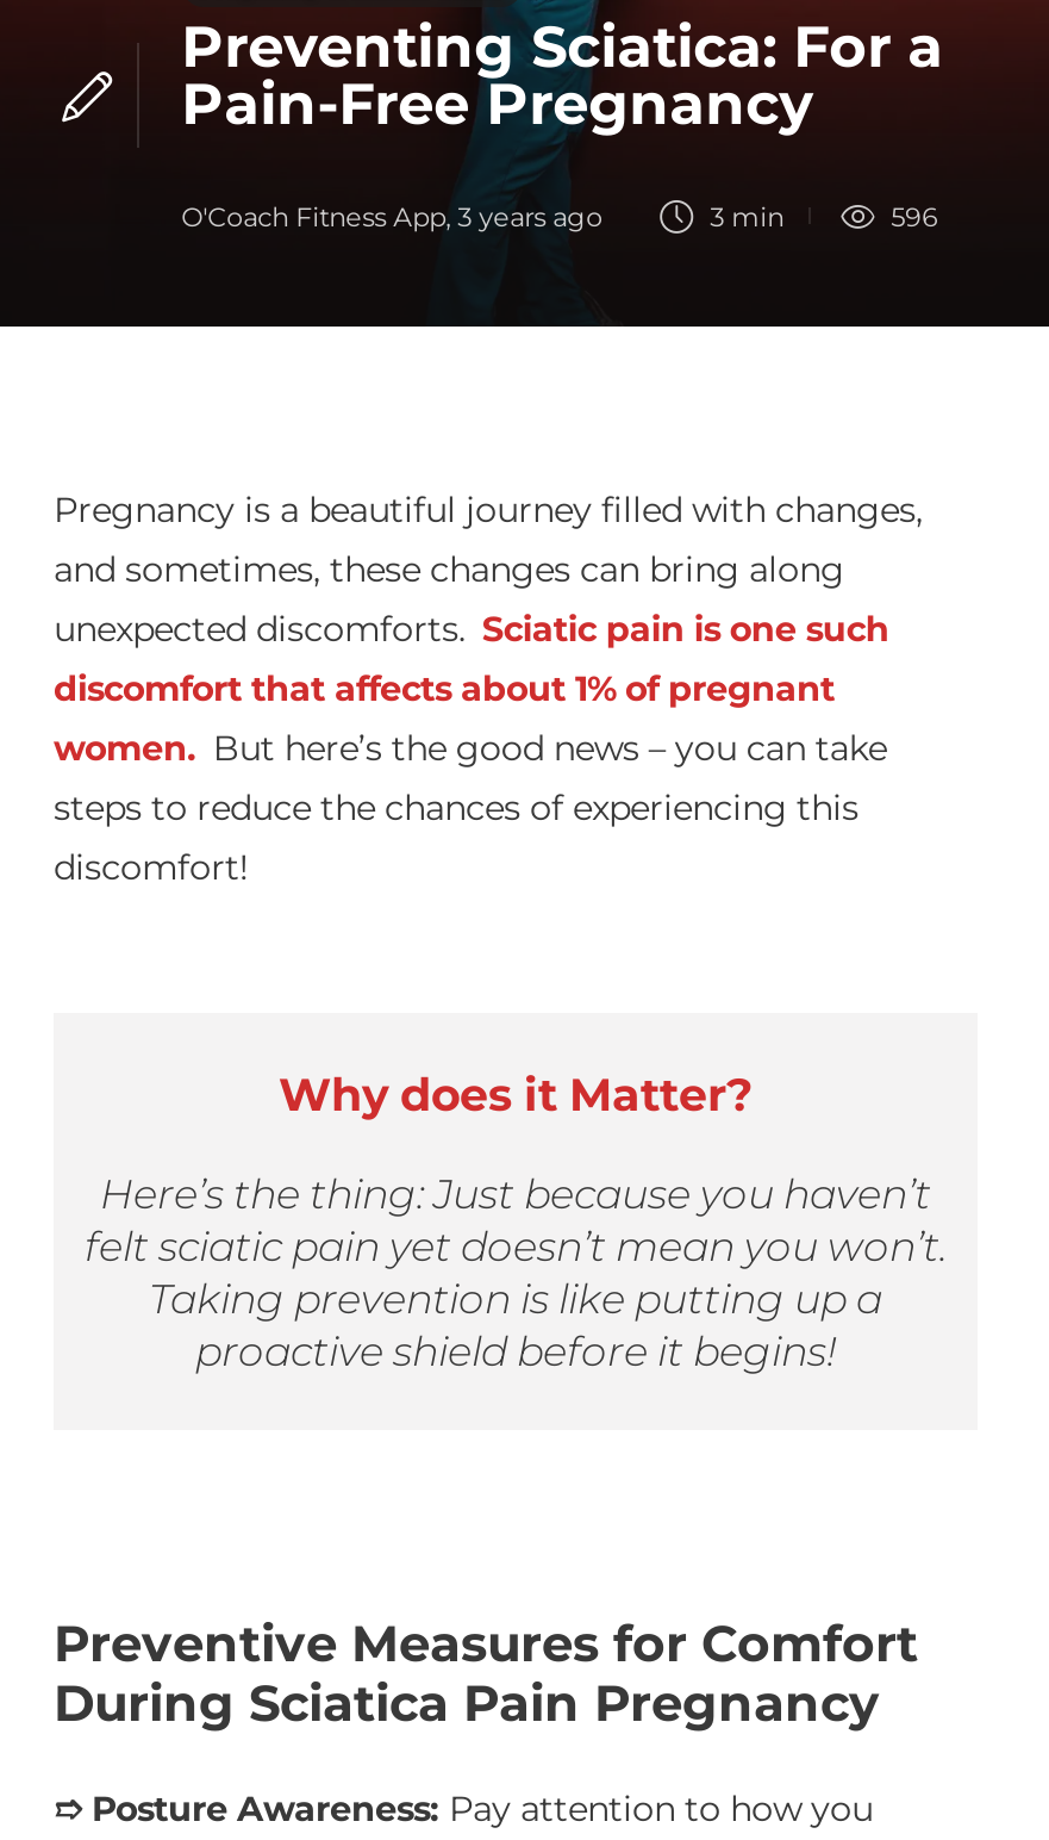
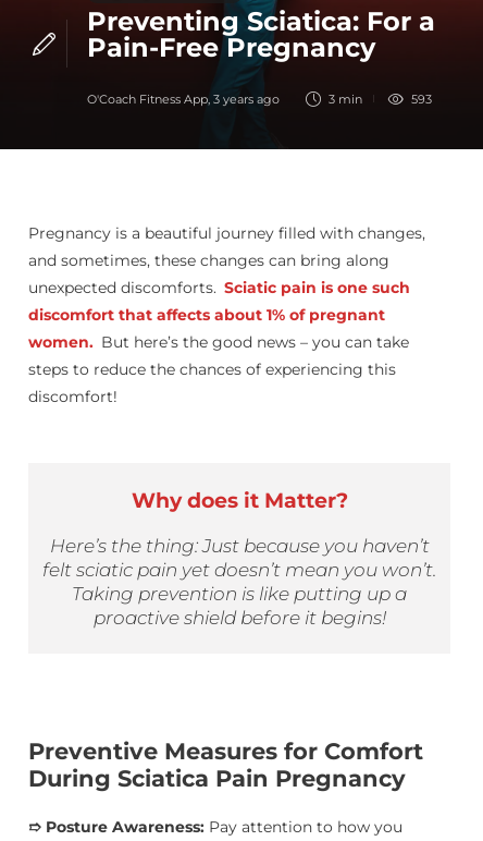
[884,200,939,234] 596 -> [408,92,431,107] 593

